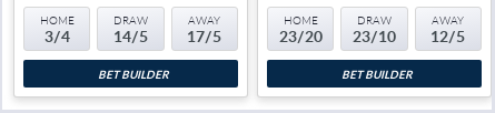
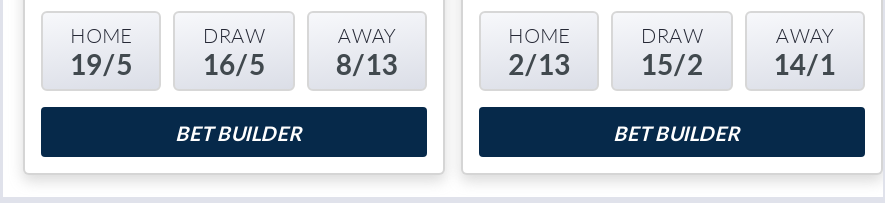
[44,26,70,47] 3/4 -> [70,45,132,83] 19/5
[113,26,148,47] 14/5 -> [203,45,265,83] 16/5
[187,26,222,47] 17/5 -> [336,45,398,83] 8/13
[279,26,322,47] 23/20 -> [508,45,570,83] 2/13
[353,26,396,47] 23/10 -> [641,45,703,83] 15/2
[431,26,465,47] 12/5 -> [774,45,836,83] 14/1

